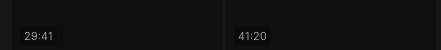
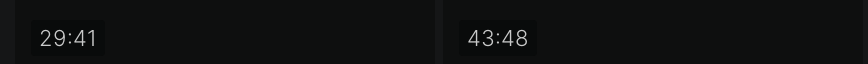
[238,29,267,43] 41:20 -> [467,24,529,52] 43:48

